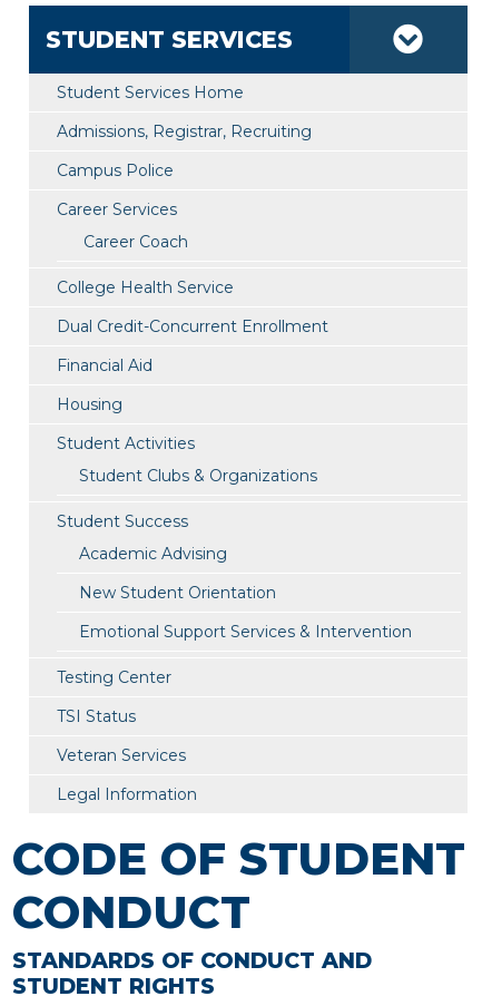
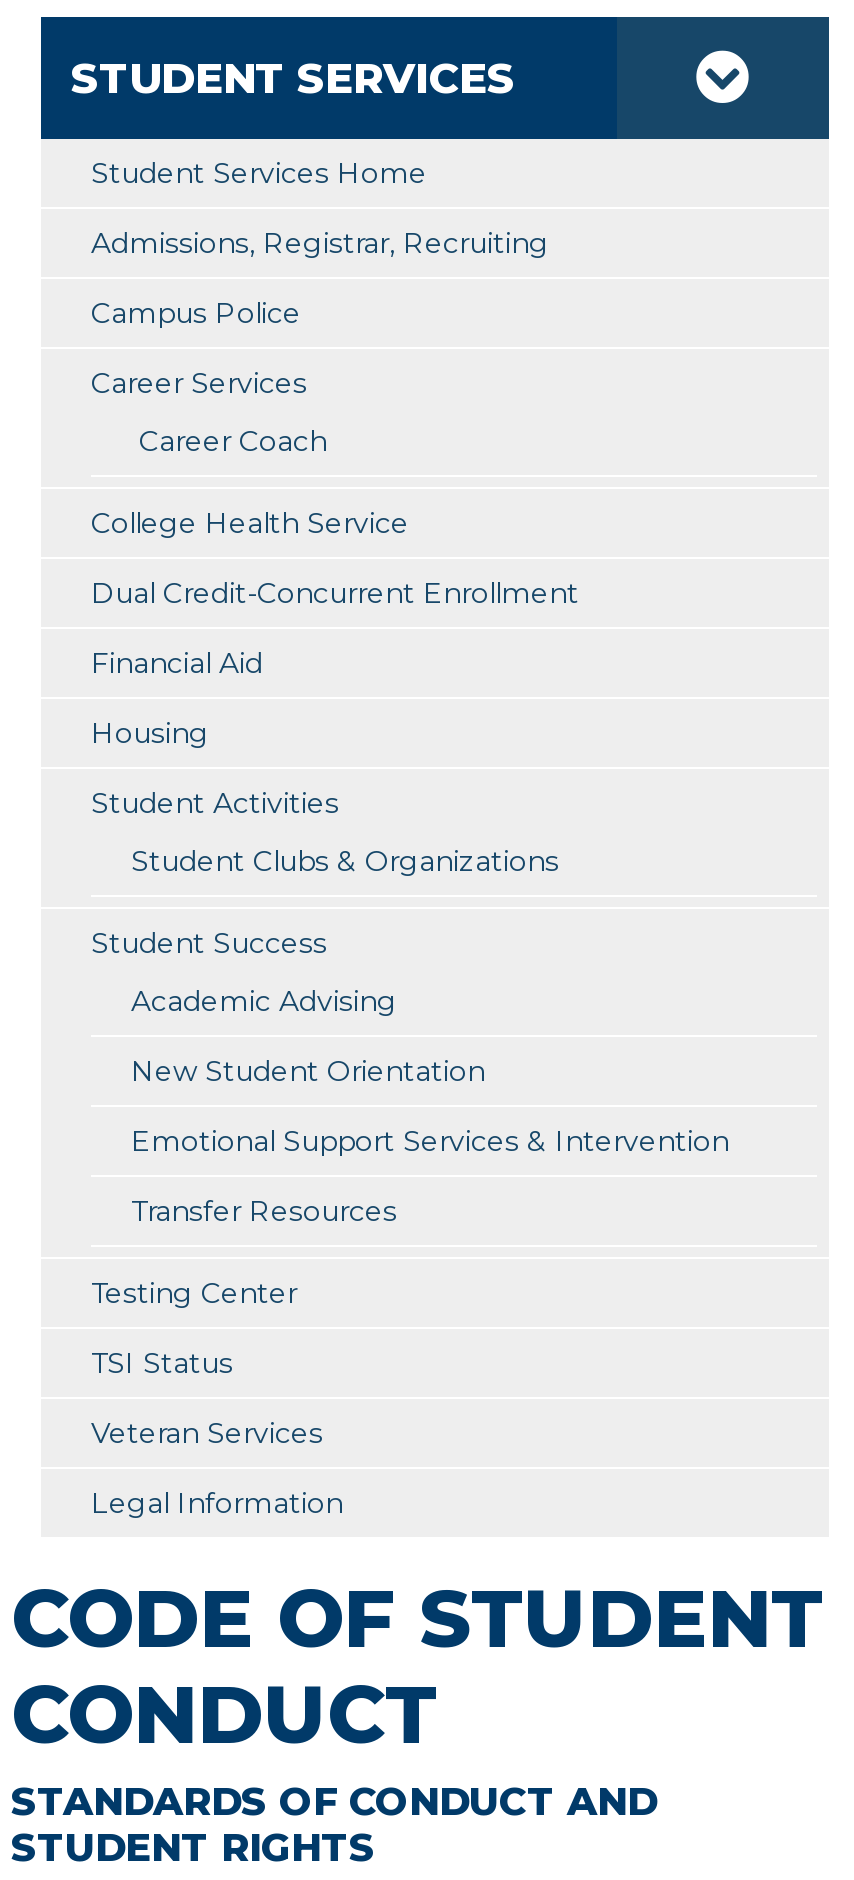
none -> [131,1192,397,1228] Transfer Resources

